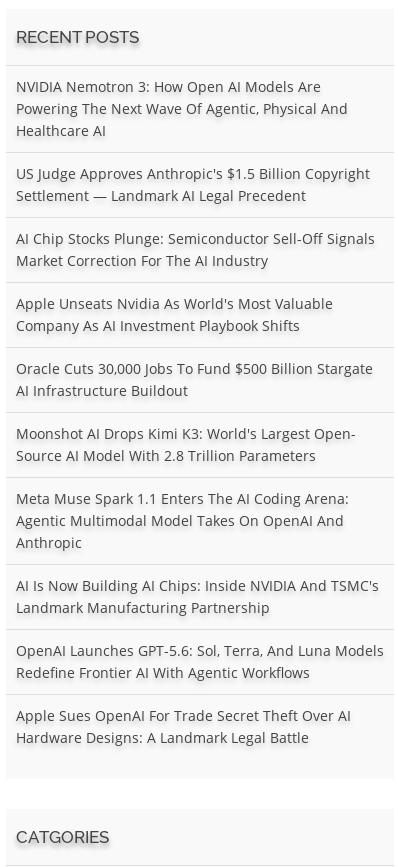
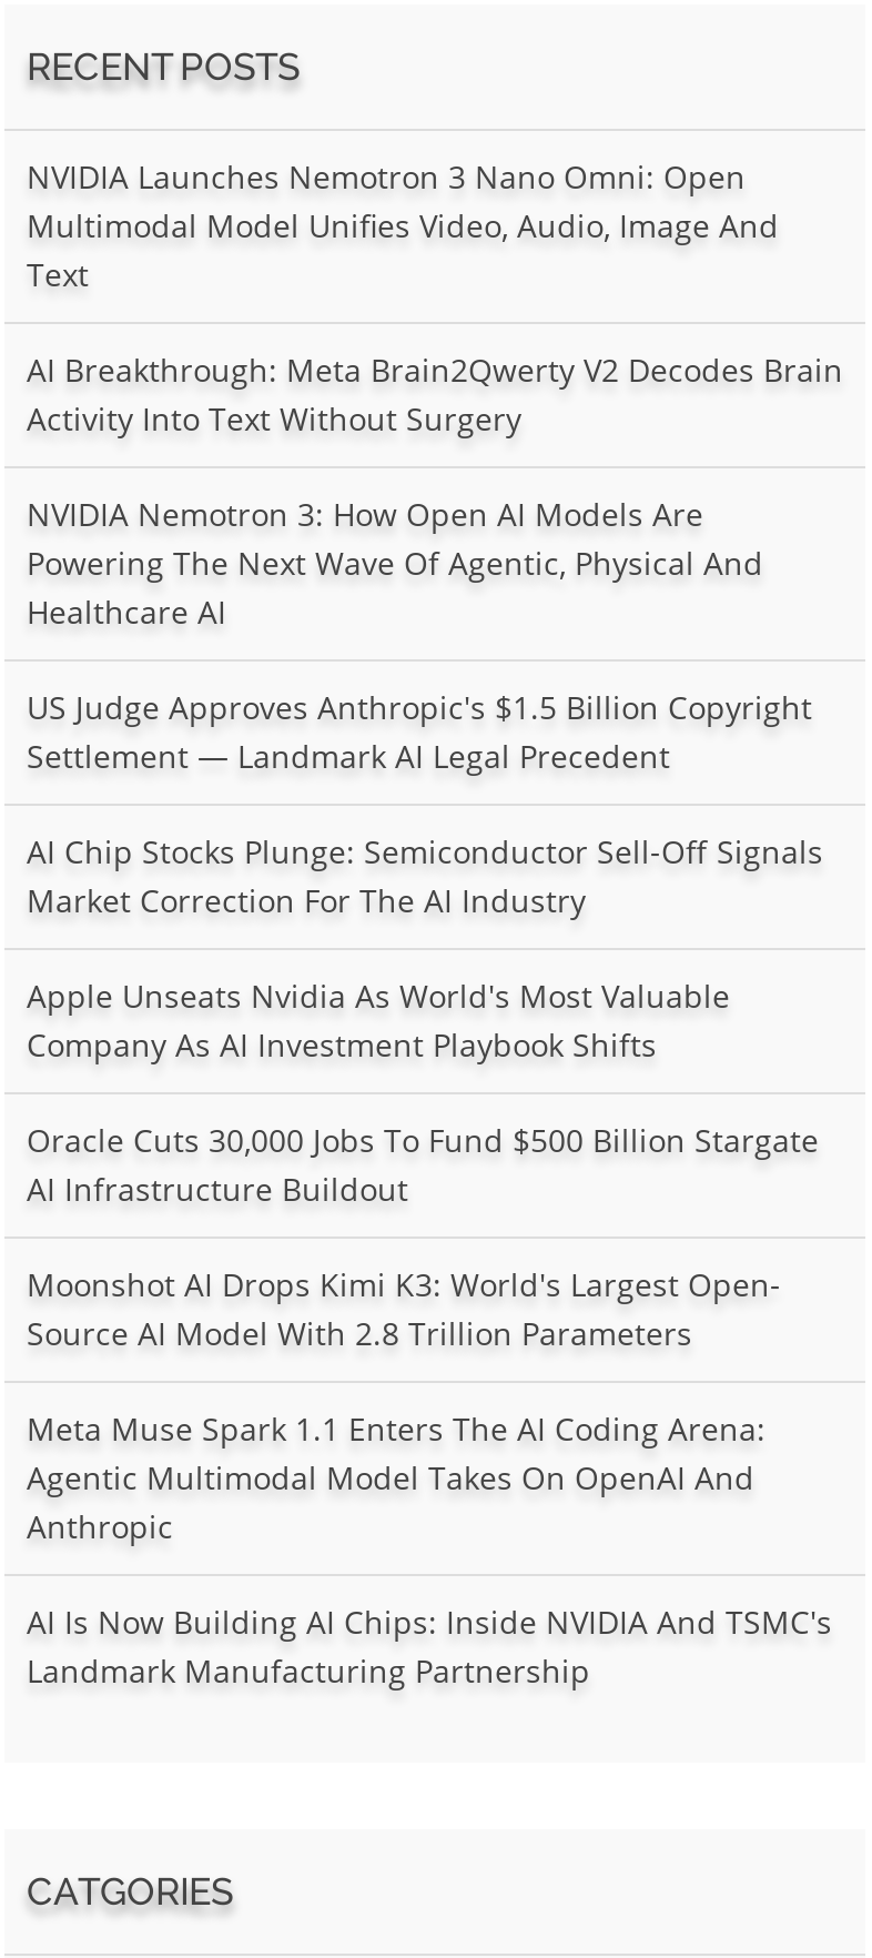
none -> [27,155,843,440] NVIDIA Launches Nemotron 3 Nano Omni: Open | Multimodal Model Unifies Video, Audio, Image And | Text | AI Breakthrough: Meta Brain2Qwerty V2 Decodes Brain | Activity Into Text Without Surgery
moved [16,77,379,617] -> [27,493,832,1692]: NVIDIA Nemotron 3: How Open AI Models Are | Powering The Next Wave Of Agentic, Physical And | Healthcare AI | ... | AI Is Now Building AI Chips: Inside NVIDIA And TSMC's | Landmark Manufacturing Partnership
[16,641,384,747] OpenAI Launches GPT-5.6: Sol, Terra, And Luna Models | Redefine Frontier AI With Agentic Workflows | Apple Sues OpenAI For Trade Secret Theft Over AI | Hardware Designs: A Landmark Legal Battle -> none

